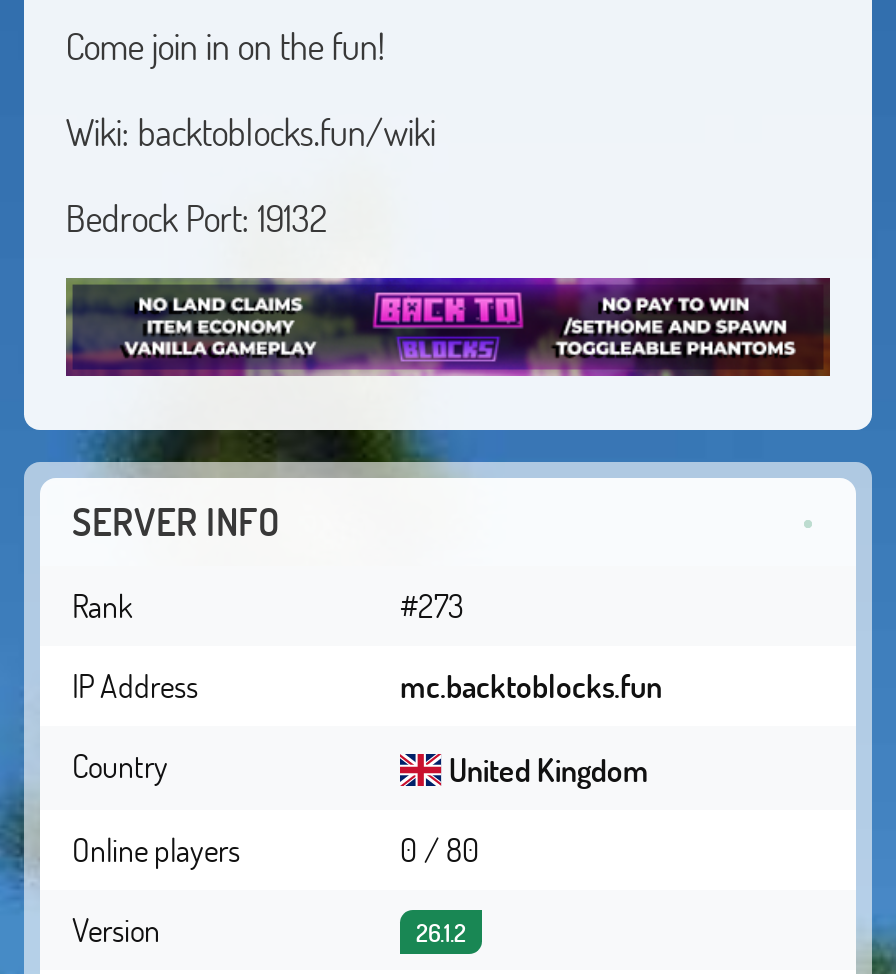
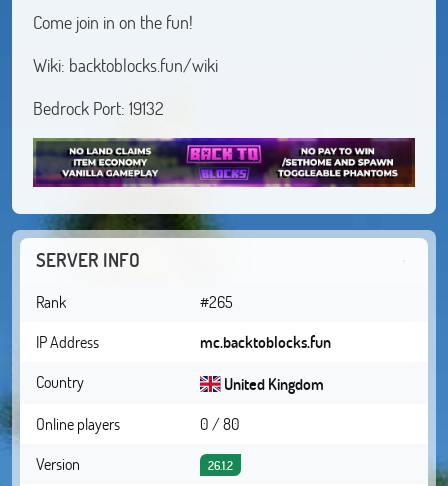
[400,584,464,626] #273 -> [200,291,233,312] #265

